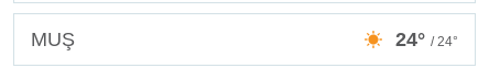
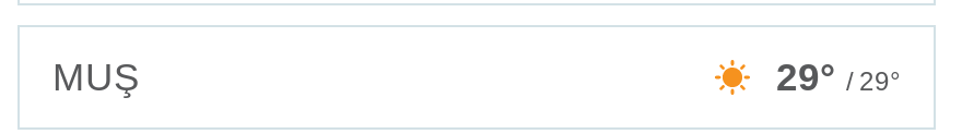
[395,28,458,50] 24° / 24° -> [776,55,901,99] 29° / 29°

